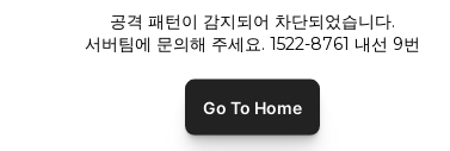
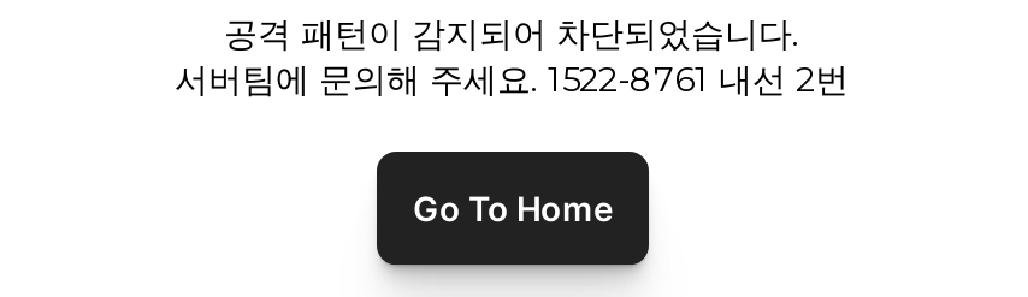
[84,33,420,54] 서버팀에 문의해 주세요. 1522-8761 내선 9번 -> [175,58,849,101] 서버팀에 문의해 주세요. 1522-8761 내선 2번

